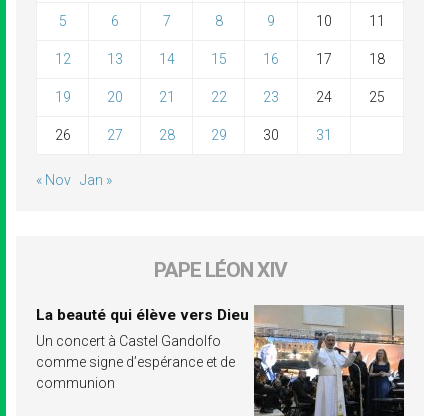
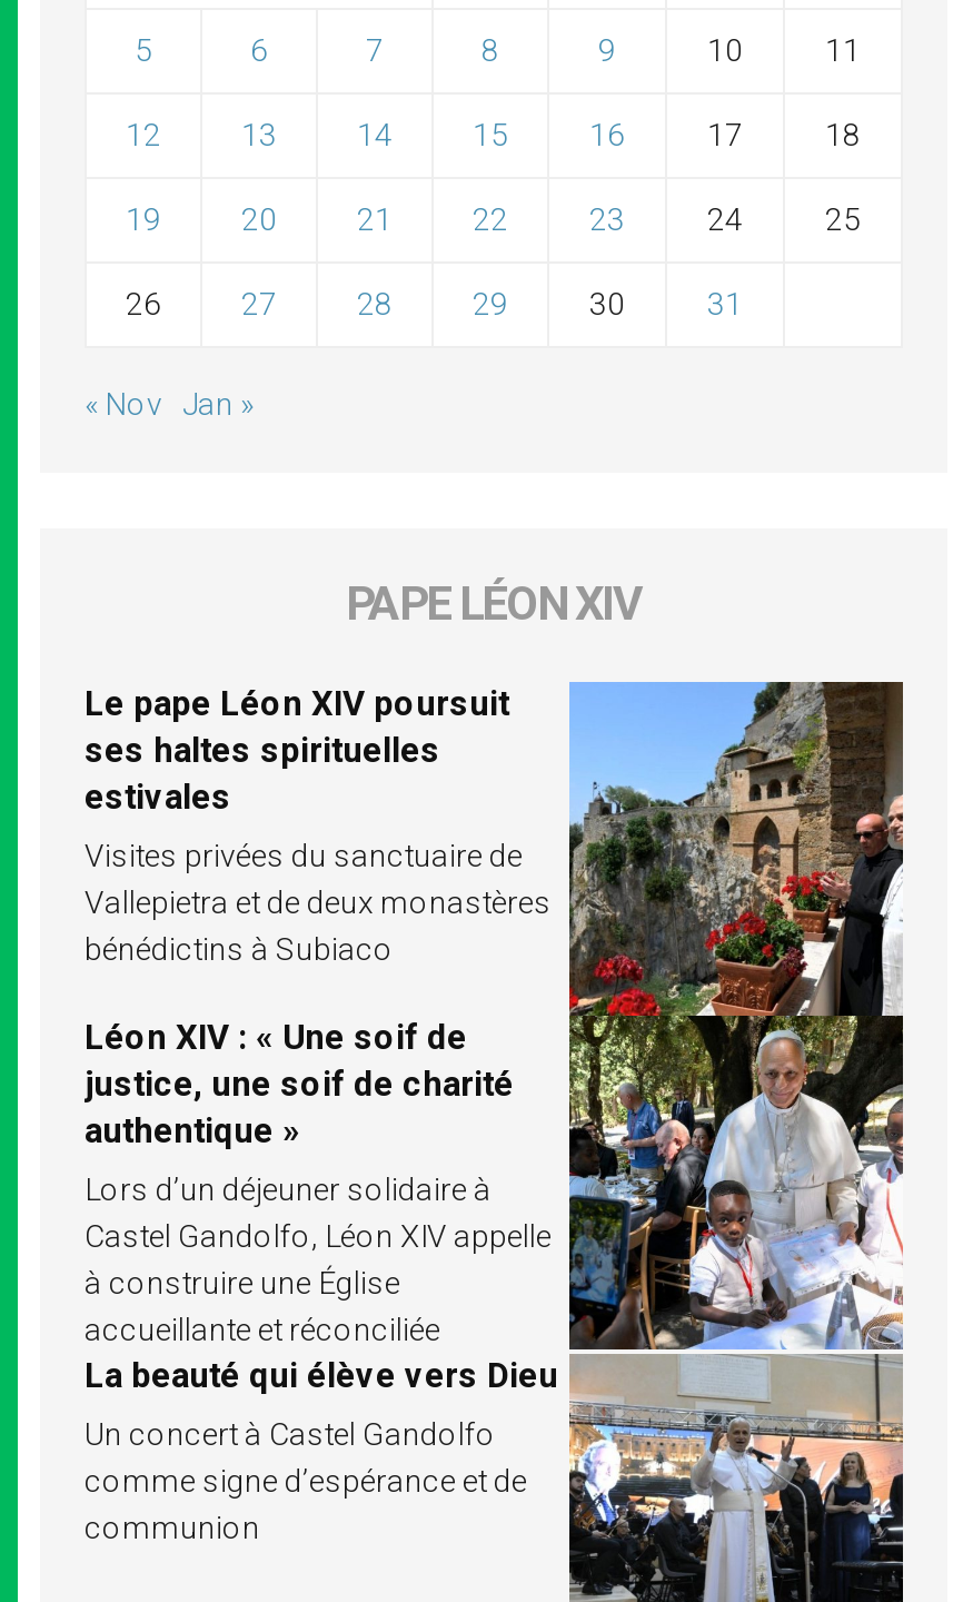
none -> [85,681,905,1351] [image] | Le pape Léon XIV poursuit | ses haltes spirituelles | estivales | Visites privées du sanctuaire de | Vallepietra et de deux monastères | bénédictins à Subiaco | Léon XIV : « Une soif de | justice, une soif de charité | authentique » | Lors d’un déjeuner solidaire à | Castel Gandolfo, Léon XIV appelle | à construire une Église | accueillante et réconciliée

